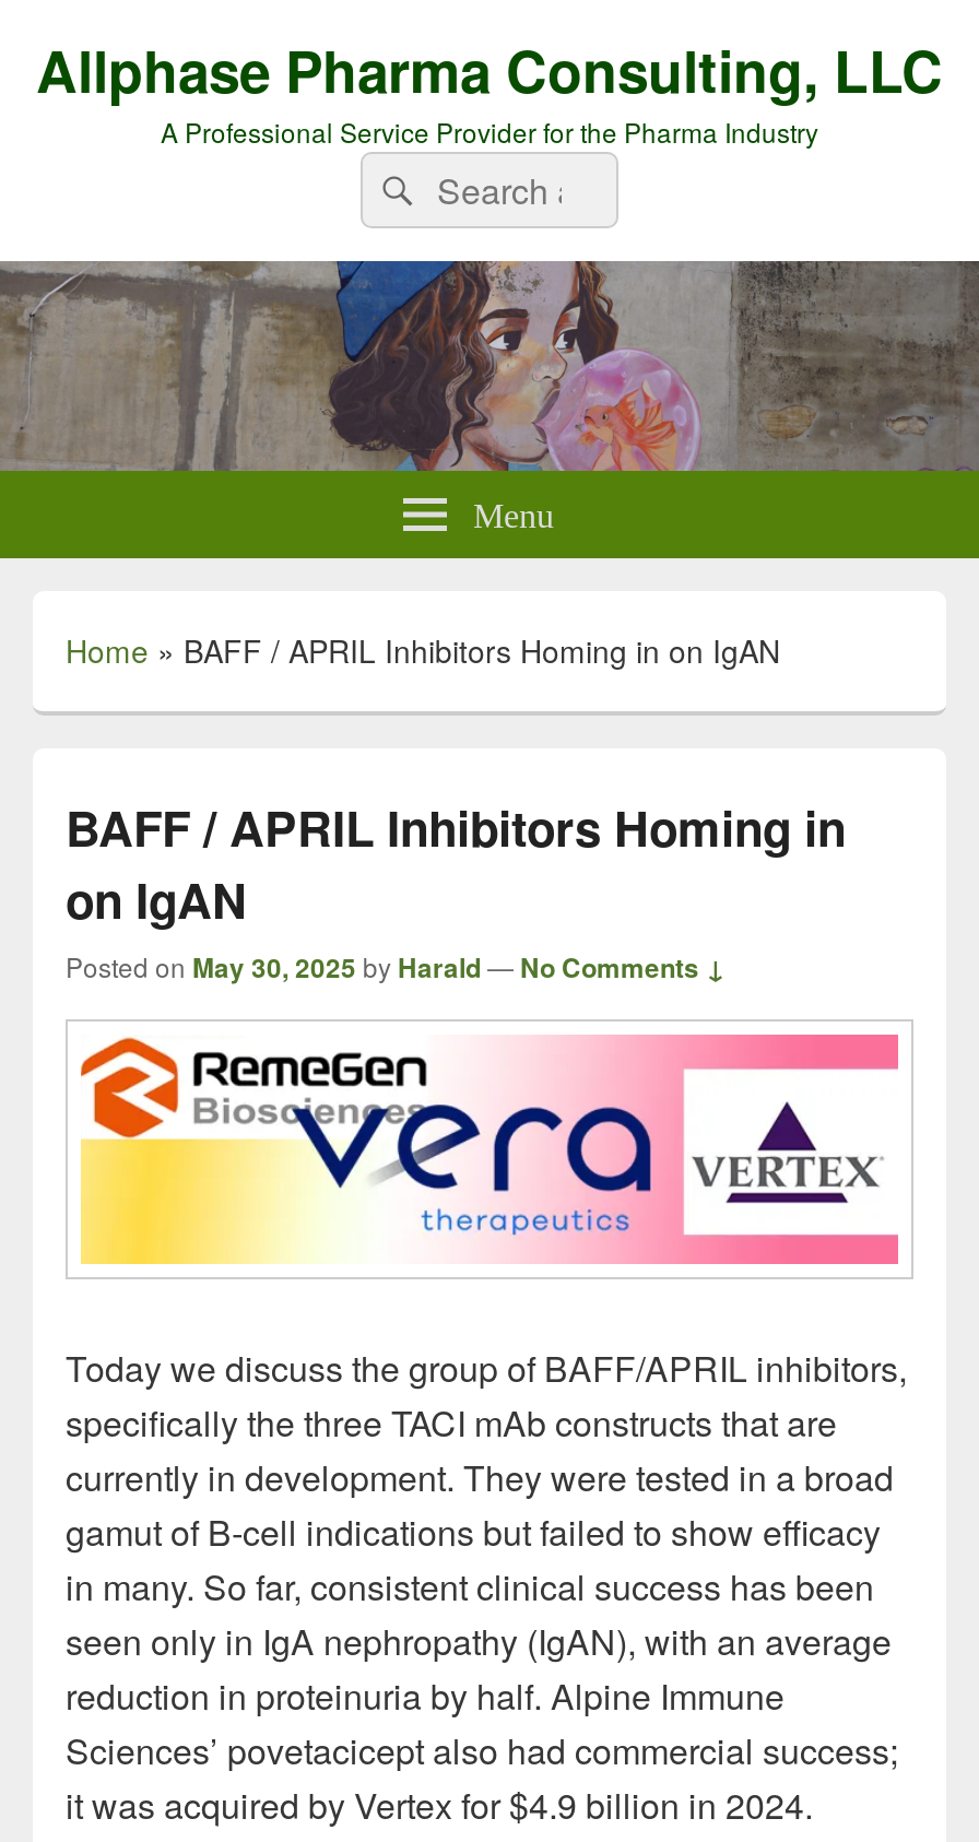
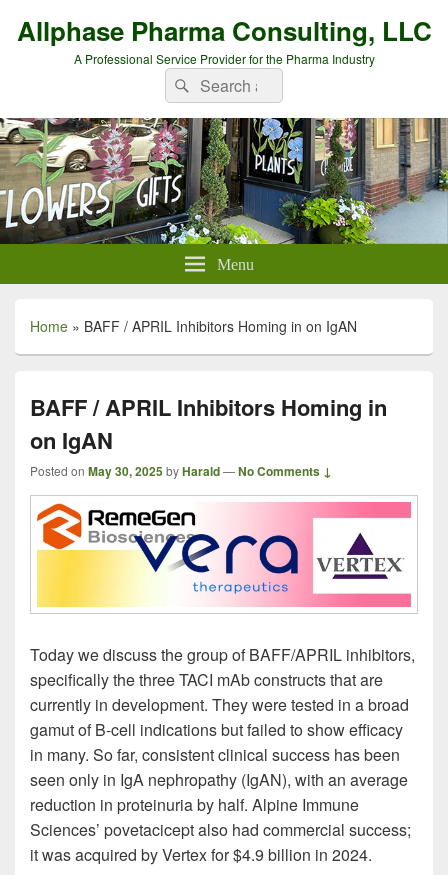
[7,259,972,473] [image] -> [3,117,445,245] [image]

